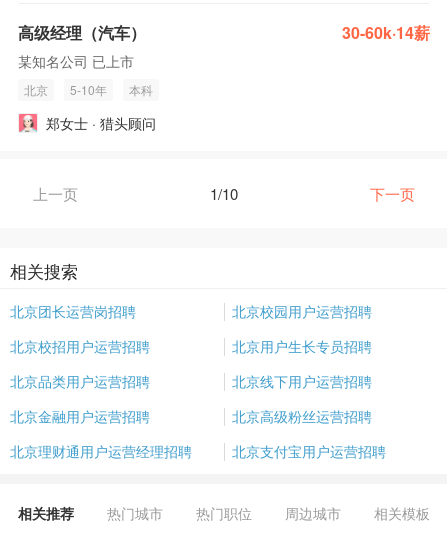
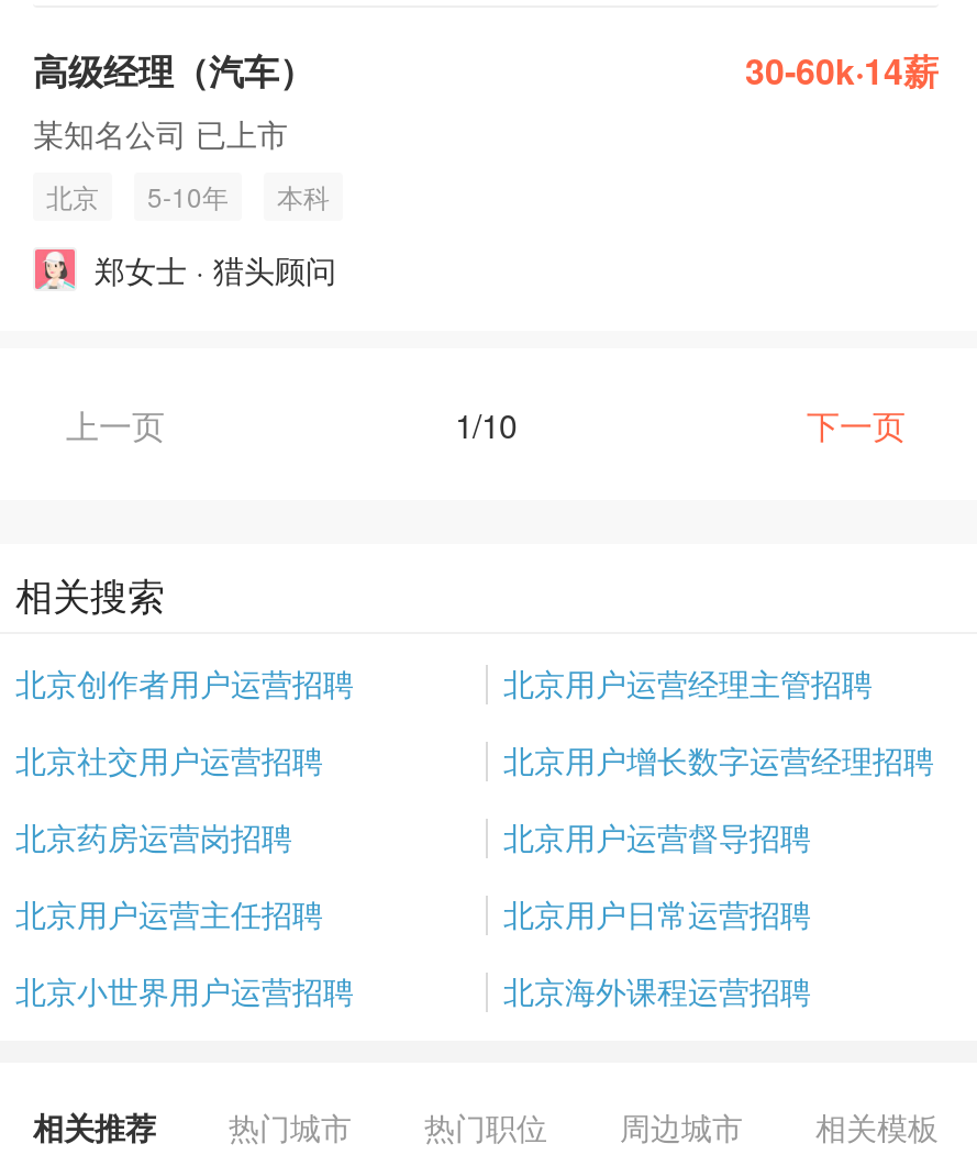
[10,301,372,321] 北京团长运营岗招聘 | 北京校园用户运营招聘 -> [15,660,873,704] 北京创作者用户运营招聘 | 北京用户运营经理主管招聘
[10,336,372,356] 北京校招用户运营招聘 | 北京用户生长专员招聘 -> [15,737,934,781] 北京社交用户运营招聘 | 北京用户增长数字运营经理招聘
[10,371,372,391] 北京品类用户运营招聘 | 北京线下用户运营招聘 -> [15,814,811,858] 北京药房运营岗招聘 | 北京用户运营督导招聘
[10,406,372,426] 北京金融用户运营招聘 | 北京高级粉丝运营招聘 -> [15,891,811,935] 北京用户运营主任招聘 | 北京用户日常运营招聘
[10,441,386,461] 北京理财通用户运营经理招聘 | 北京支付宝用户运营招聘 -> [15,968,811,1012] 北京小世界用户运营招聘 | 北京海外课程运营招聘

